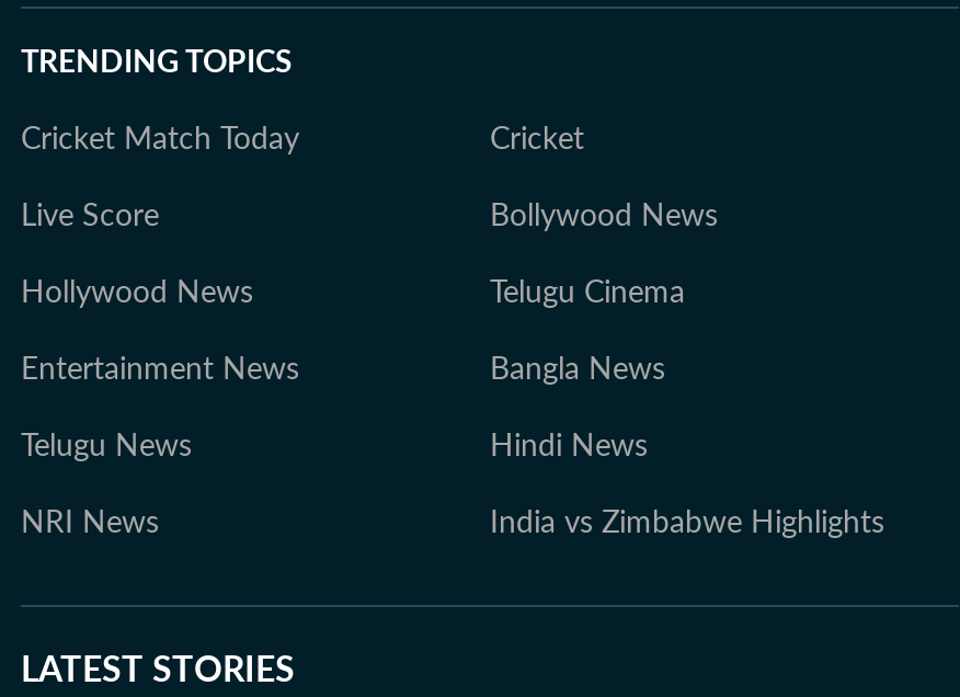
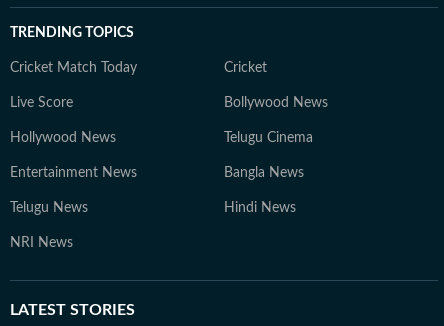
[490,508,884,539] India vs Zimbabwe Highlights -> none

